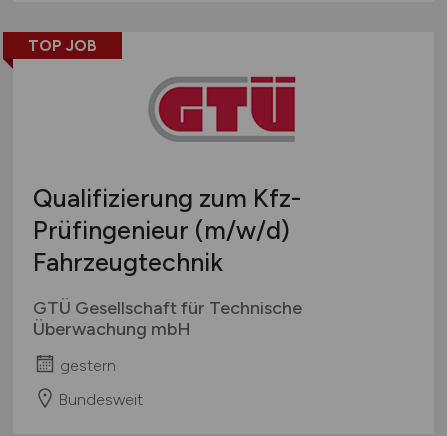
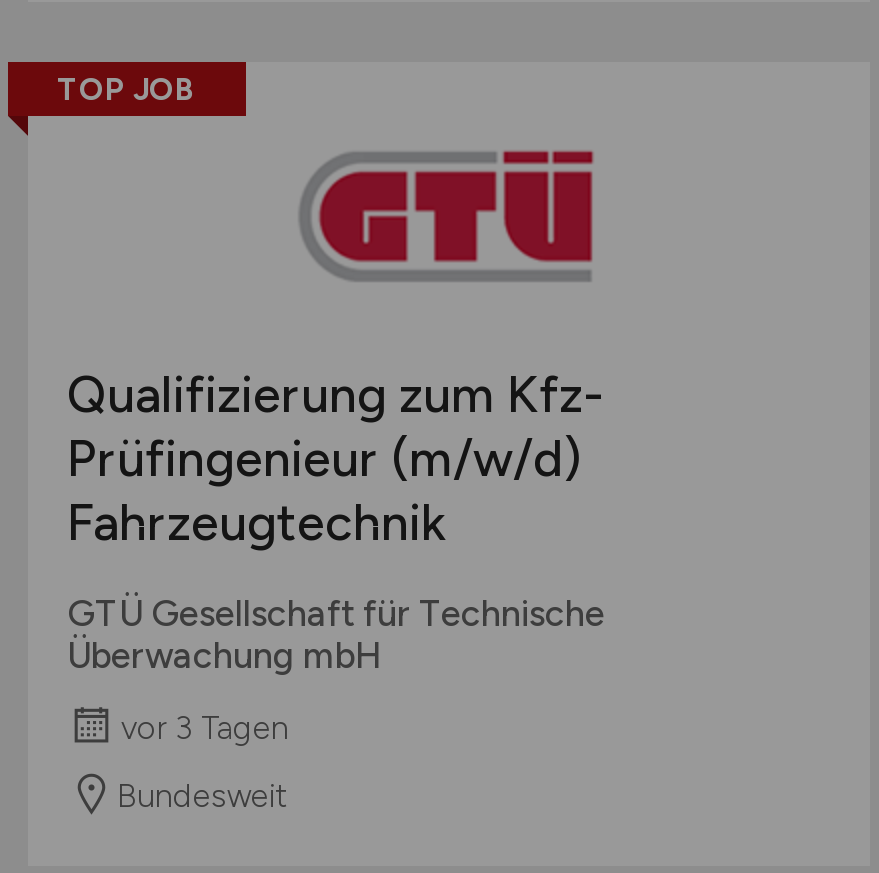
[59,355,115,374] gestern -> [121,708,289,746] vor 3 Tagen

